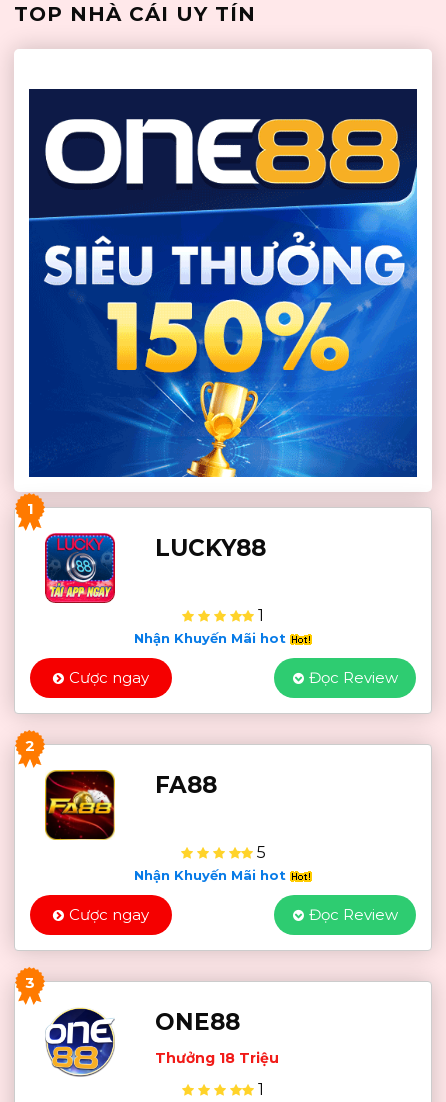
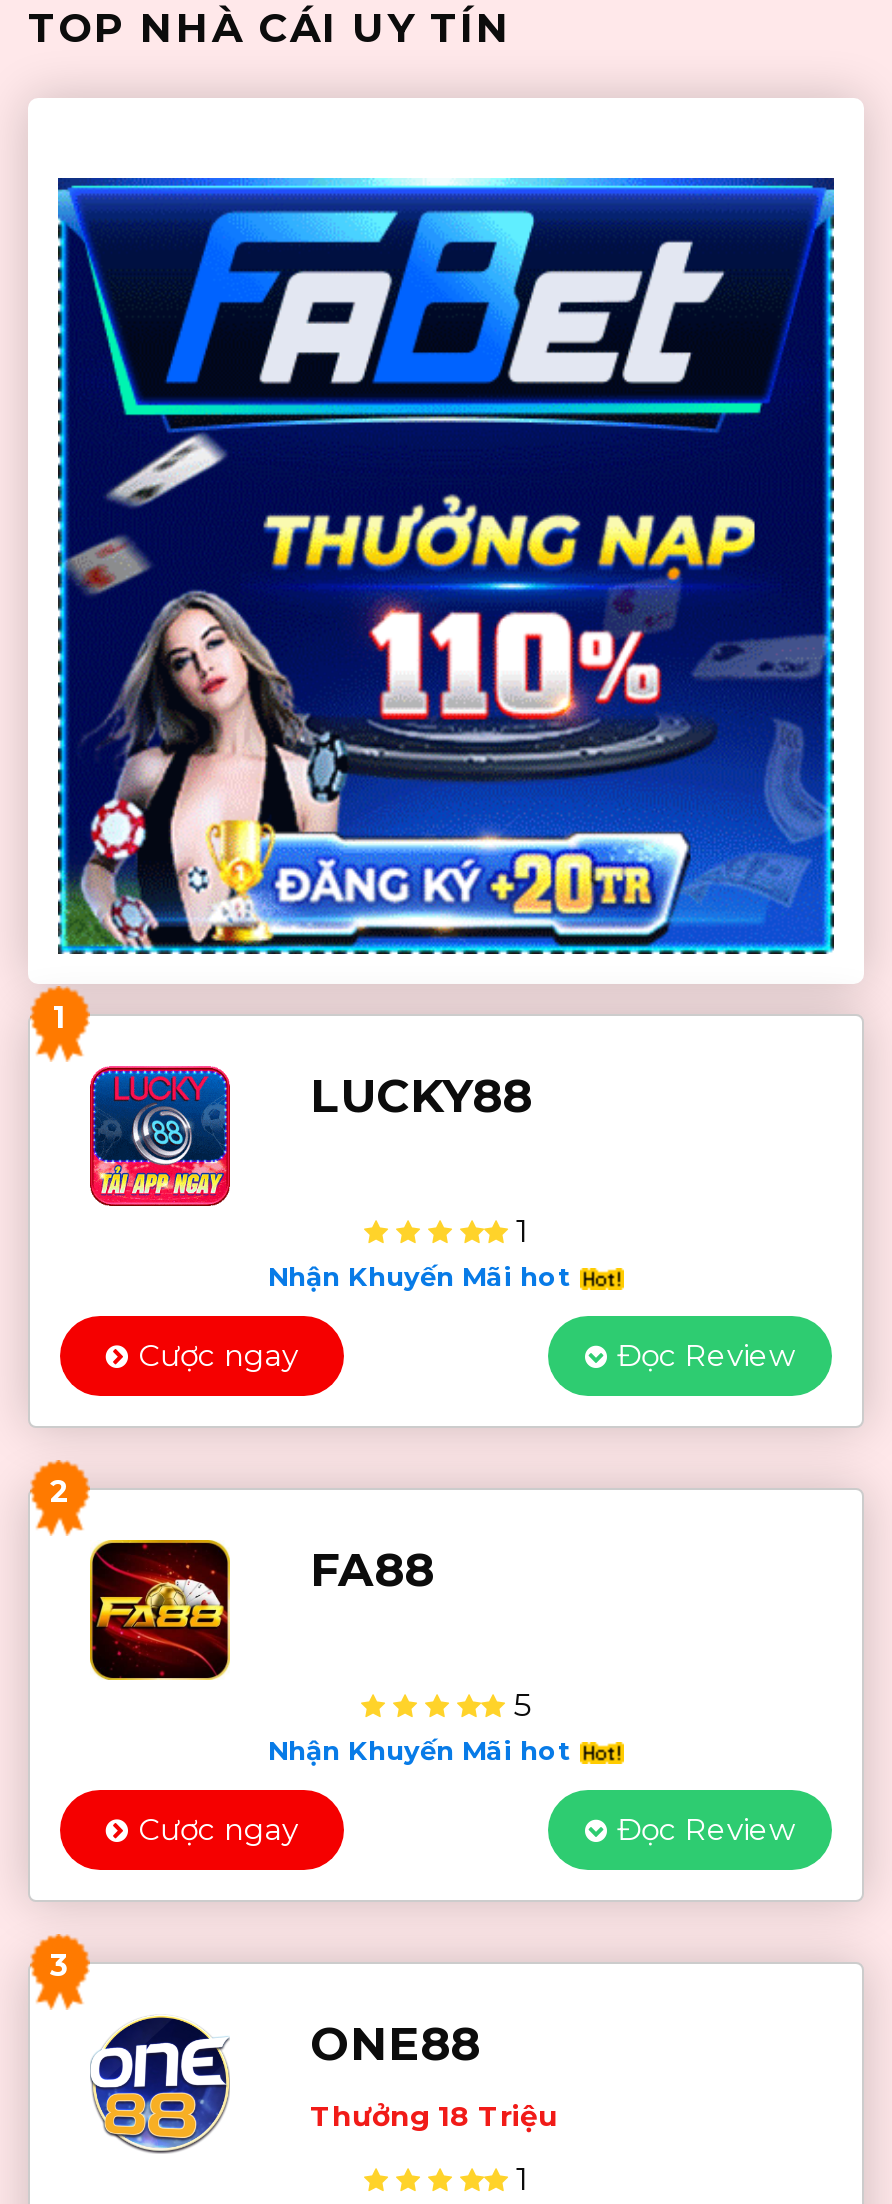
[28,88,418,478] [image] -> [56,176,836,956] [image]

